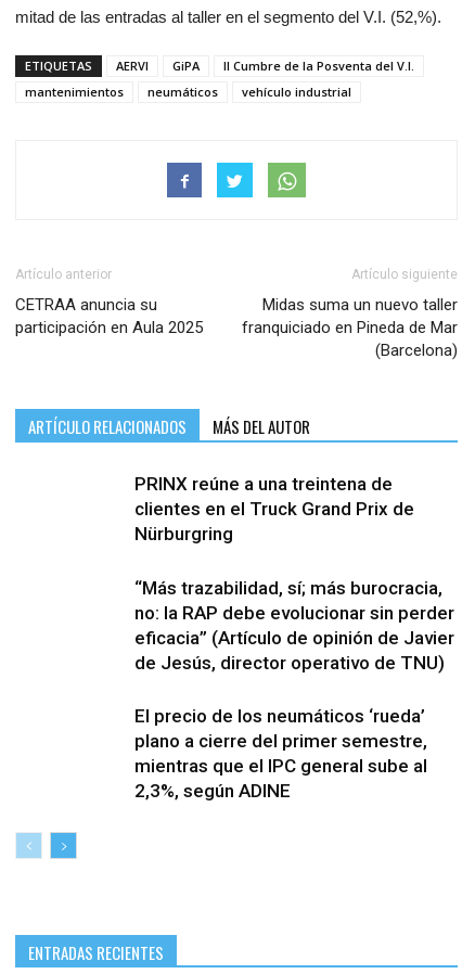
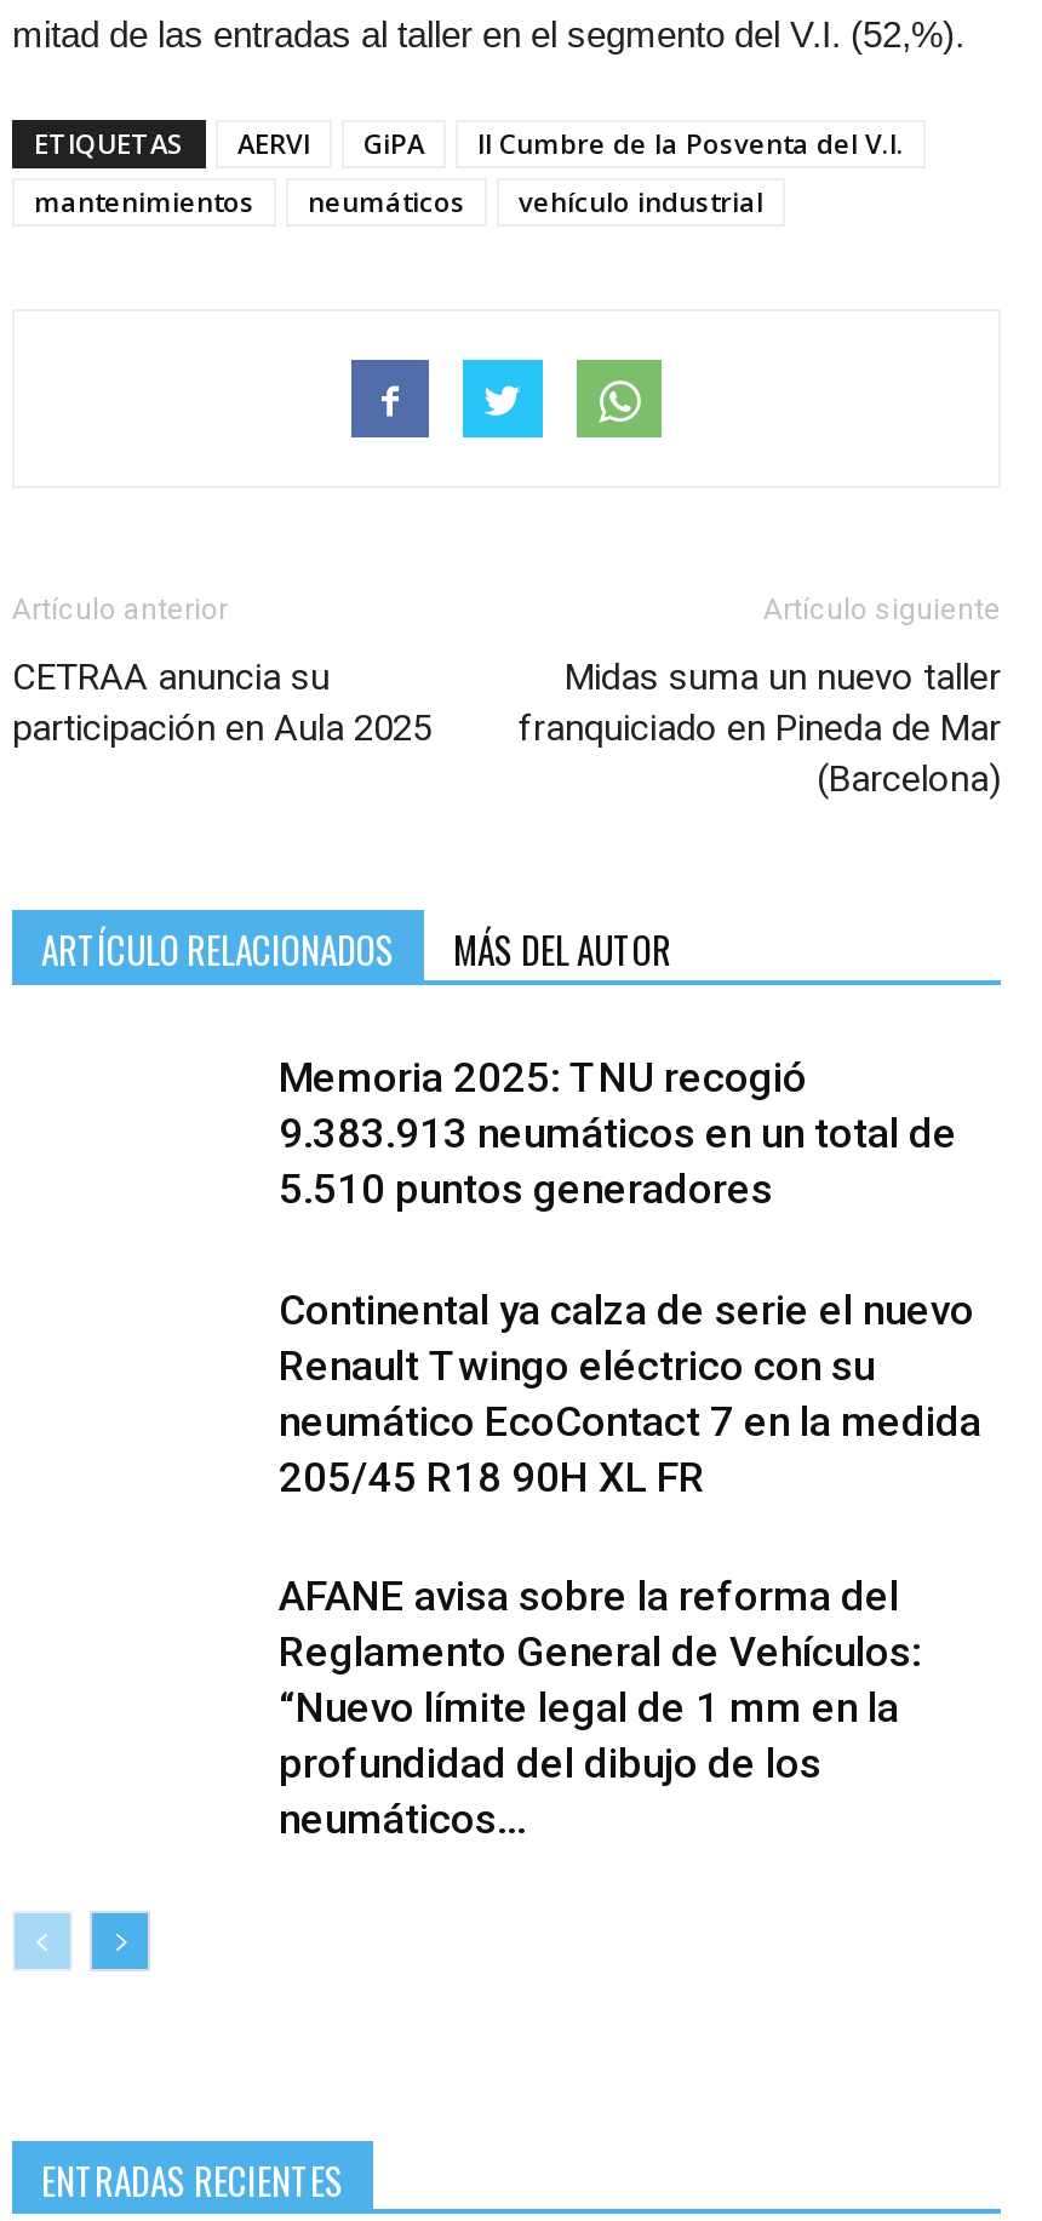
[134,473,414,544] PRINX reúne a una treintena de | clientes en el Truck Grand Prix de | Nürburgring -> [279,1053,957,1213] Memoria 2025: TNU recogió | 9.383.913 neumáticos en un total de | 5.510 puntos generadores
[134,577,454,674] “Más trazabilidad, sí; más burocracia, | no: la RAP debe evolucionar sin perder | eficacia” (Artículo de opinión de Javier | de Jesús, director operativo de TNU) -> [279,1286,981,1501] Continental ya calza de serie el nuevo | Renault Twingo eléctrico con su | neumático EcoContact 7 en la medida | 205/45 R18 90H XL FR
[134,705,427,802] El precio de los neumáticos ‘rueda’ | plano a cierre del primer semestre, | mientras que el IPC general sube al | 2,3%, según ADINE -> [279,1572,921,1843] AFANE avisa sobre la reforma del | Reglamento General de Vehículos: | “Nuevo límite legal de 1 mm en la | profundidad del dibujo de los | neumáticos...

